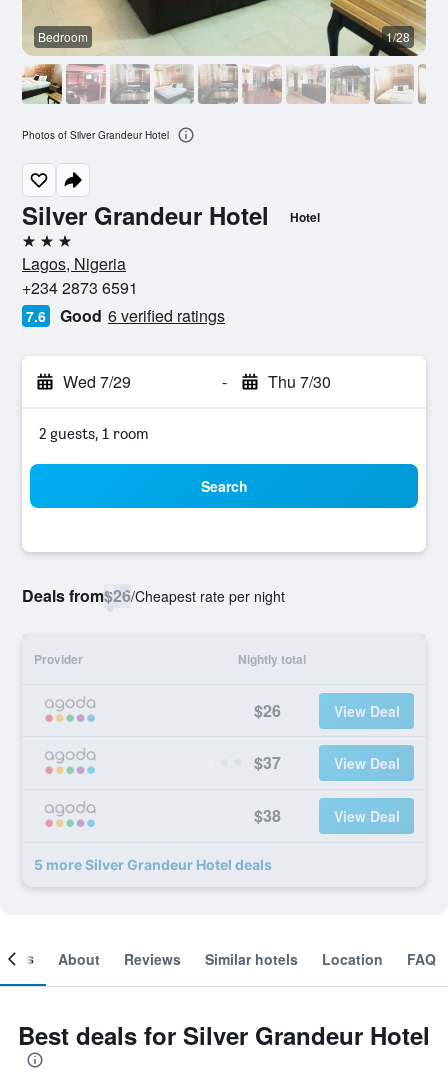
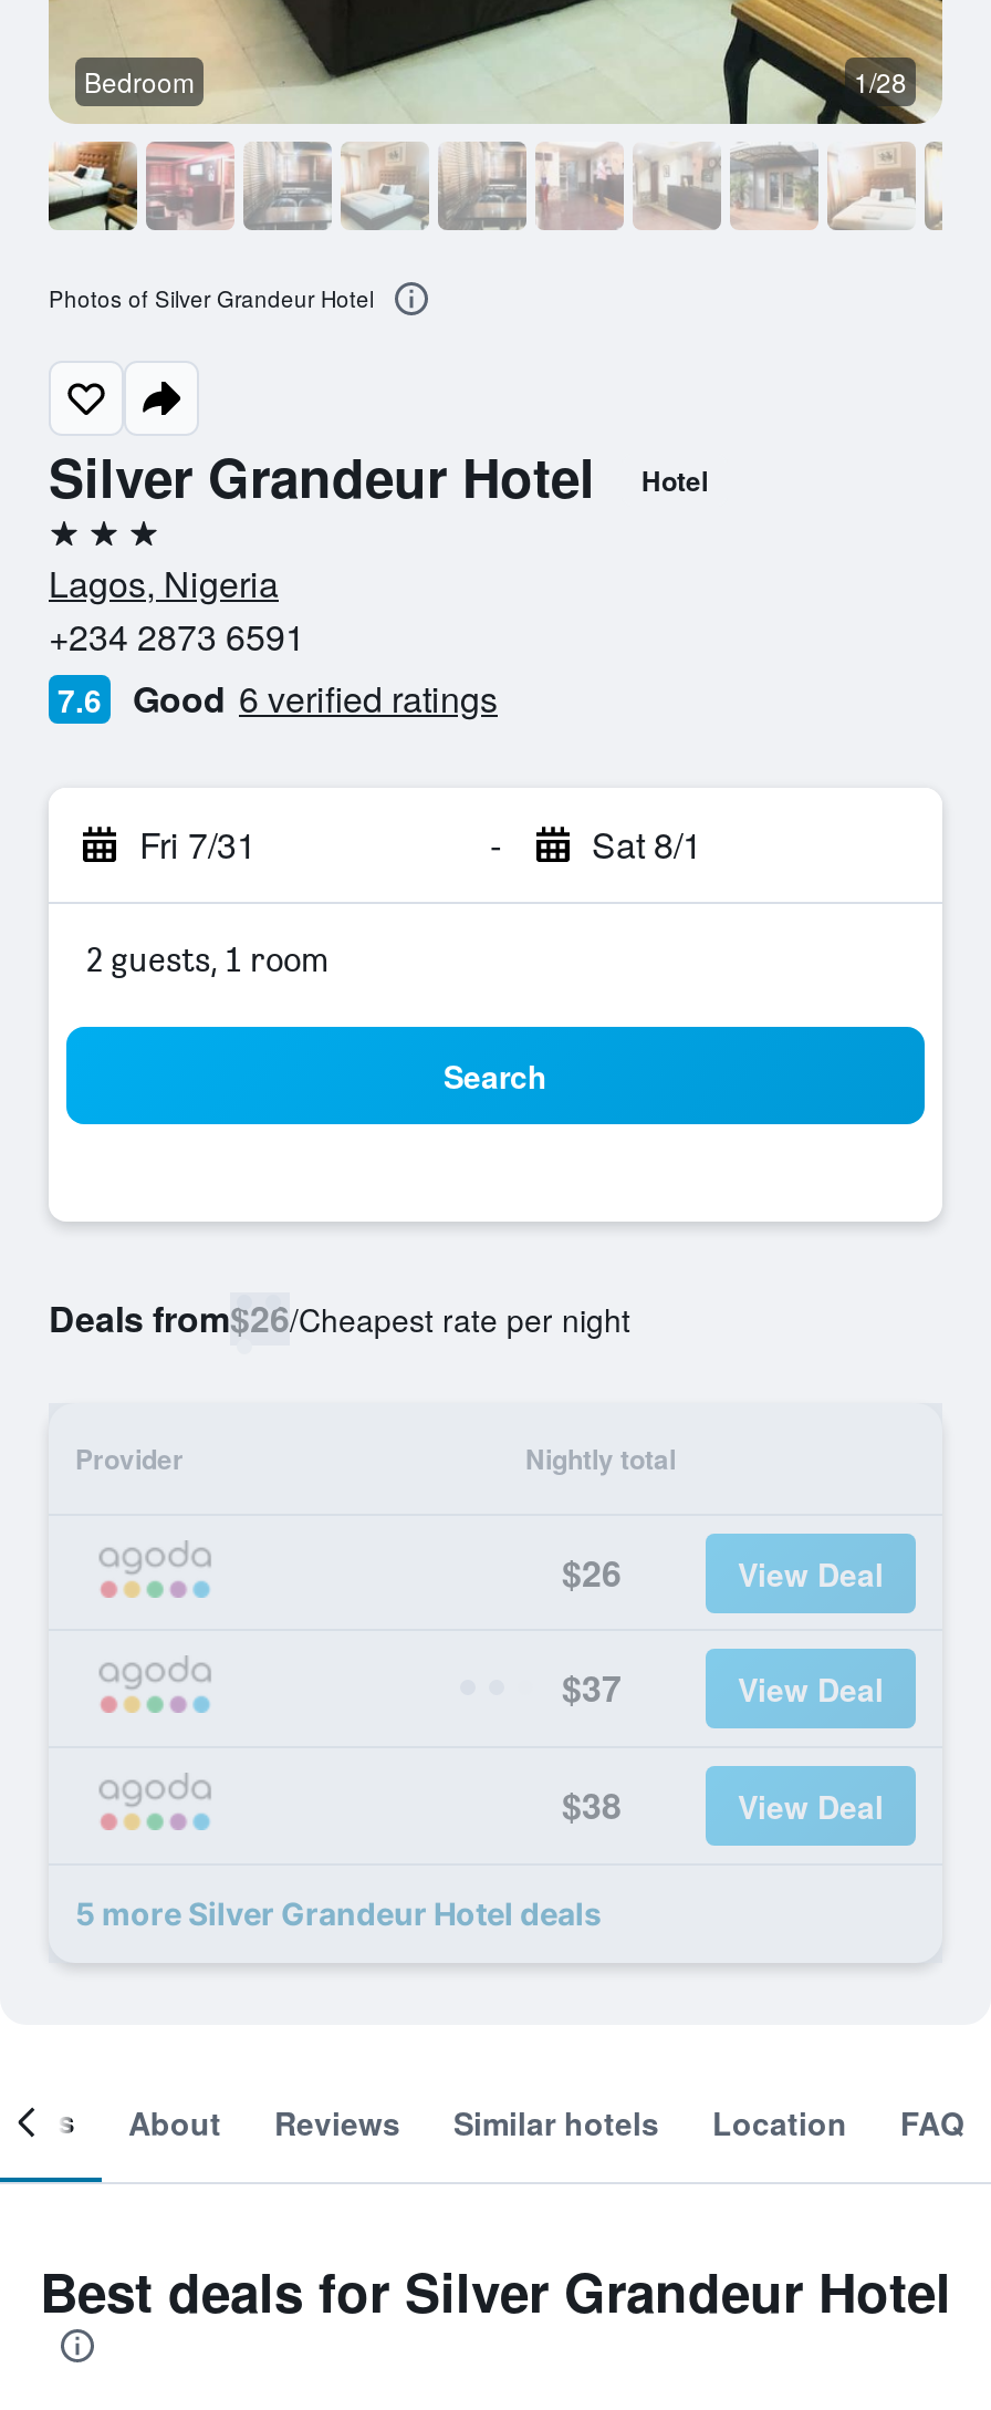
[63,370,131,393] Wed 7/29 -> [139,819,257,870] Fri 7/31
[267,370,330,393] Thu 7/30 -> [592,819,702,870] Sat 8/1

